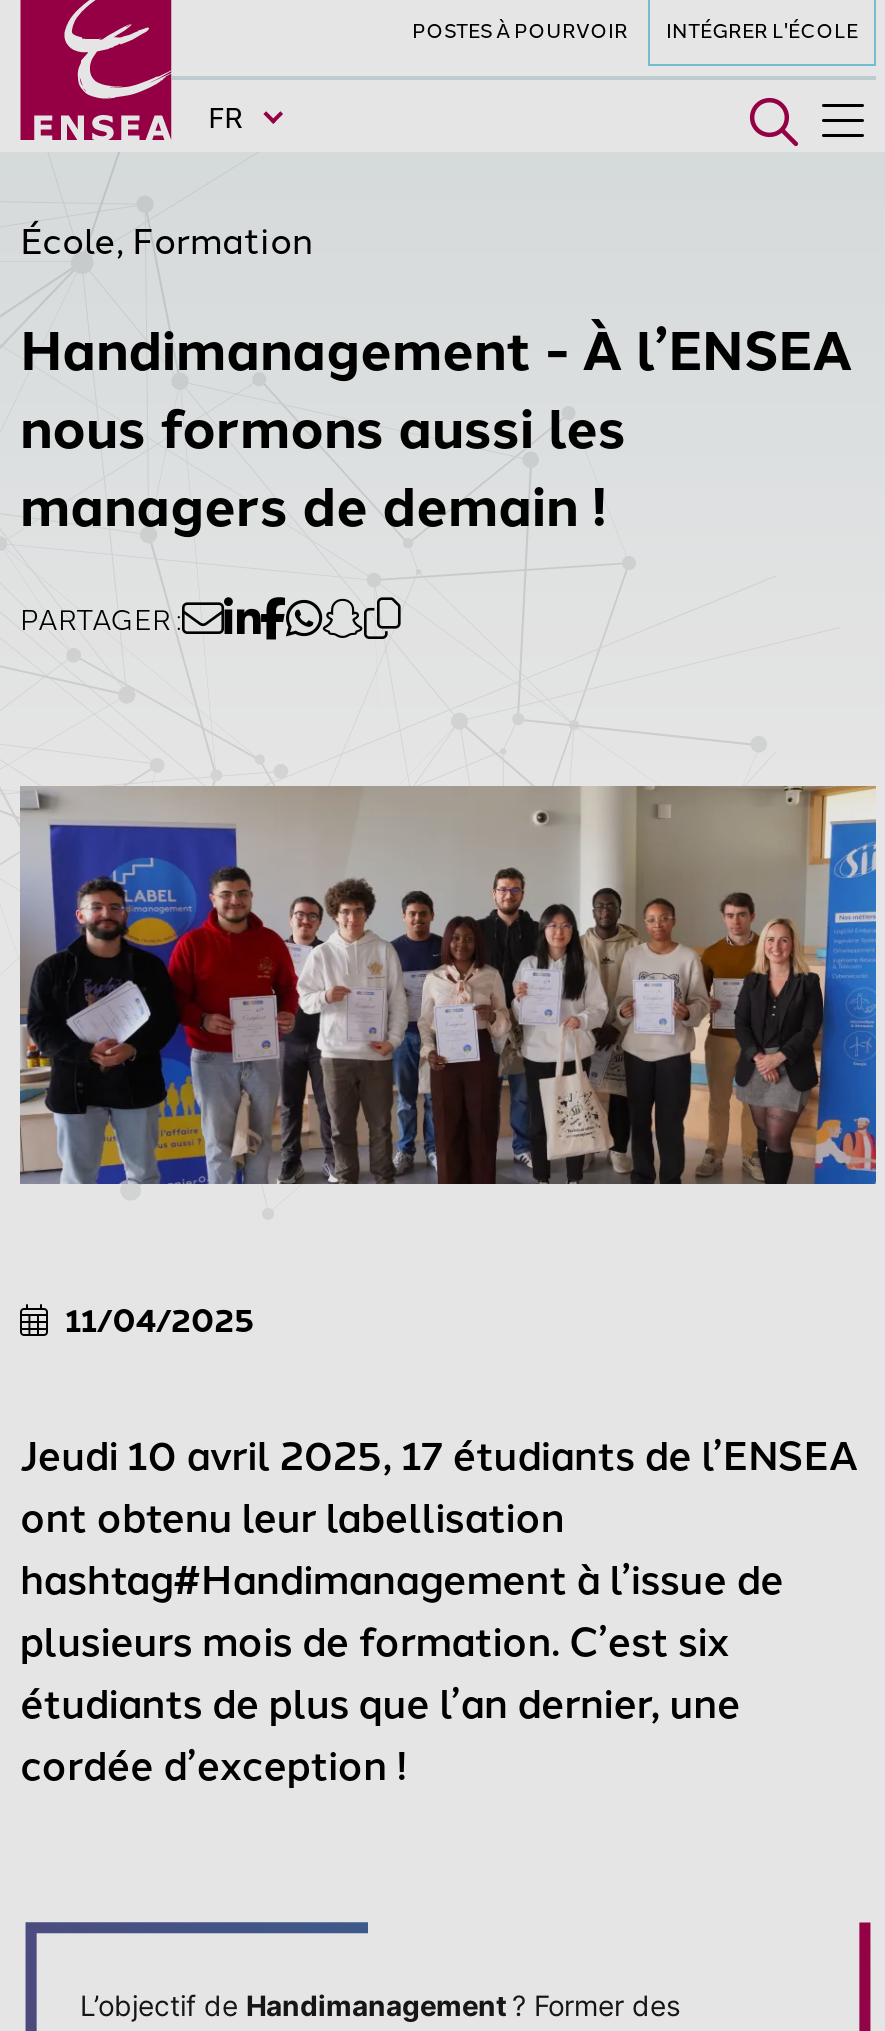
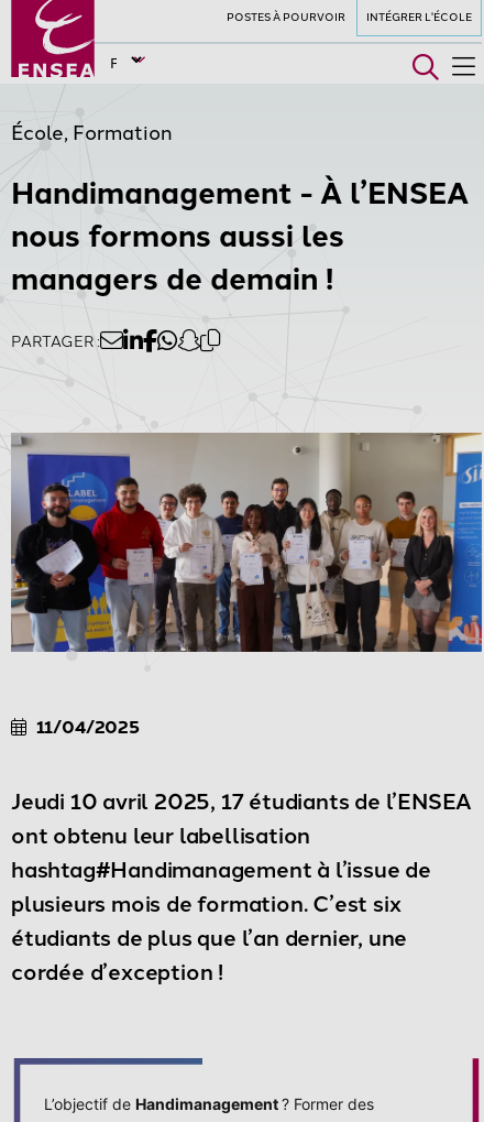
[208,96,242,136] FR -> none

